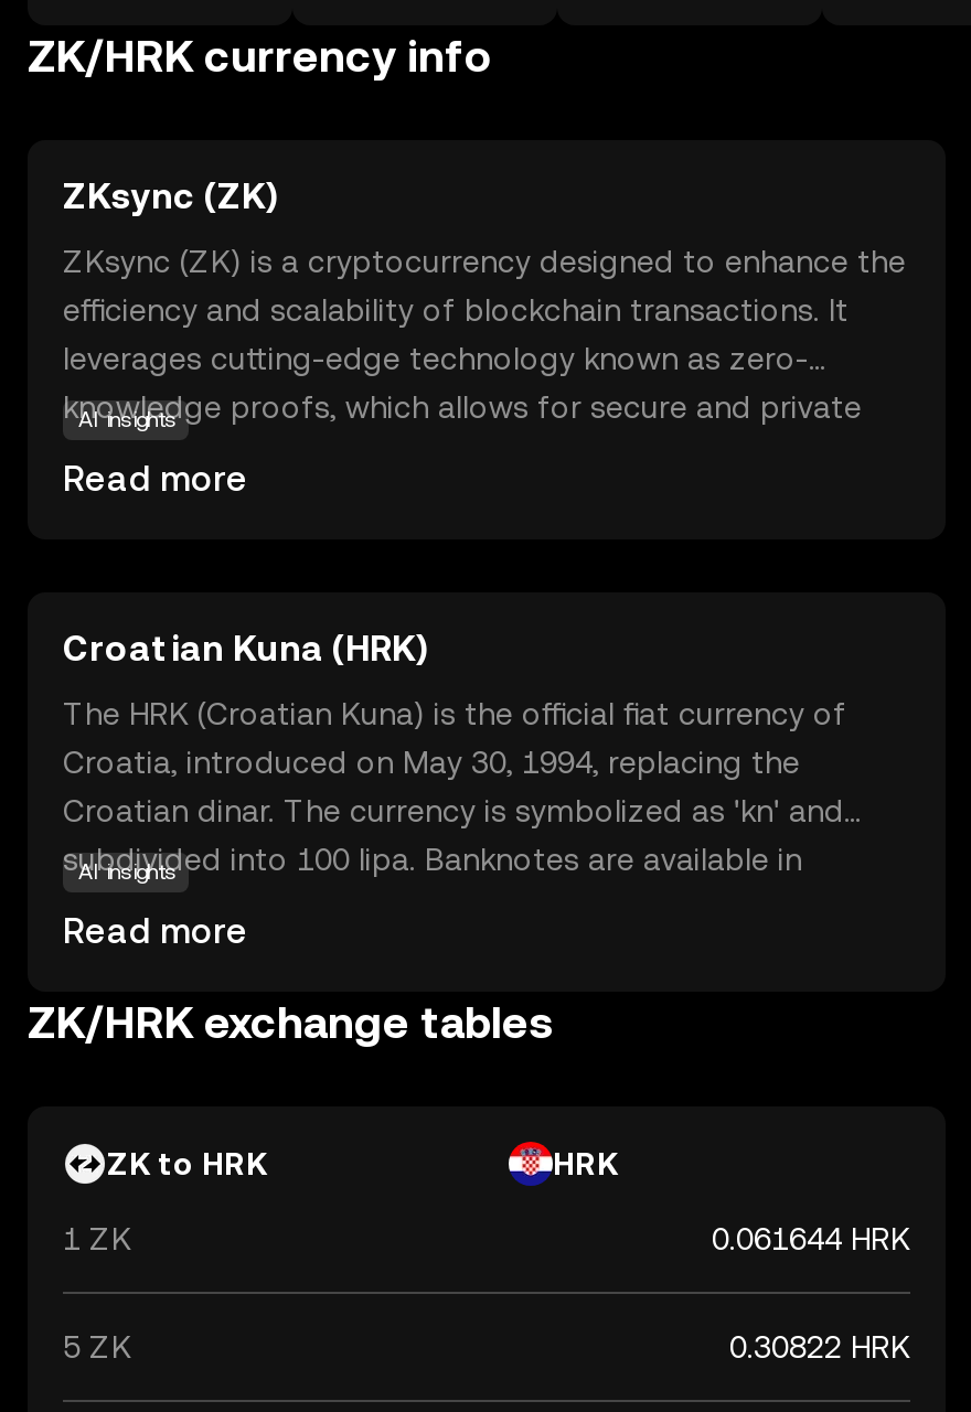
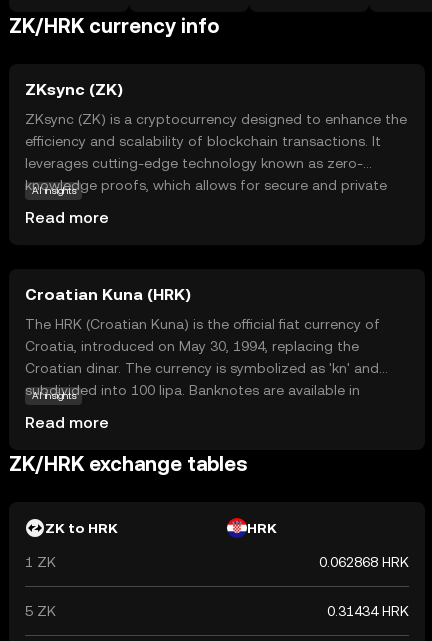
[712,1221,910,1256] 0.061644 HRK -> [319,554,409,570] 0.062868 HRK
[729,1329,910,1365] 0.30822 HRK -> [327,603,409,619] 0.31434 HRK

